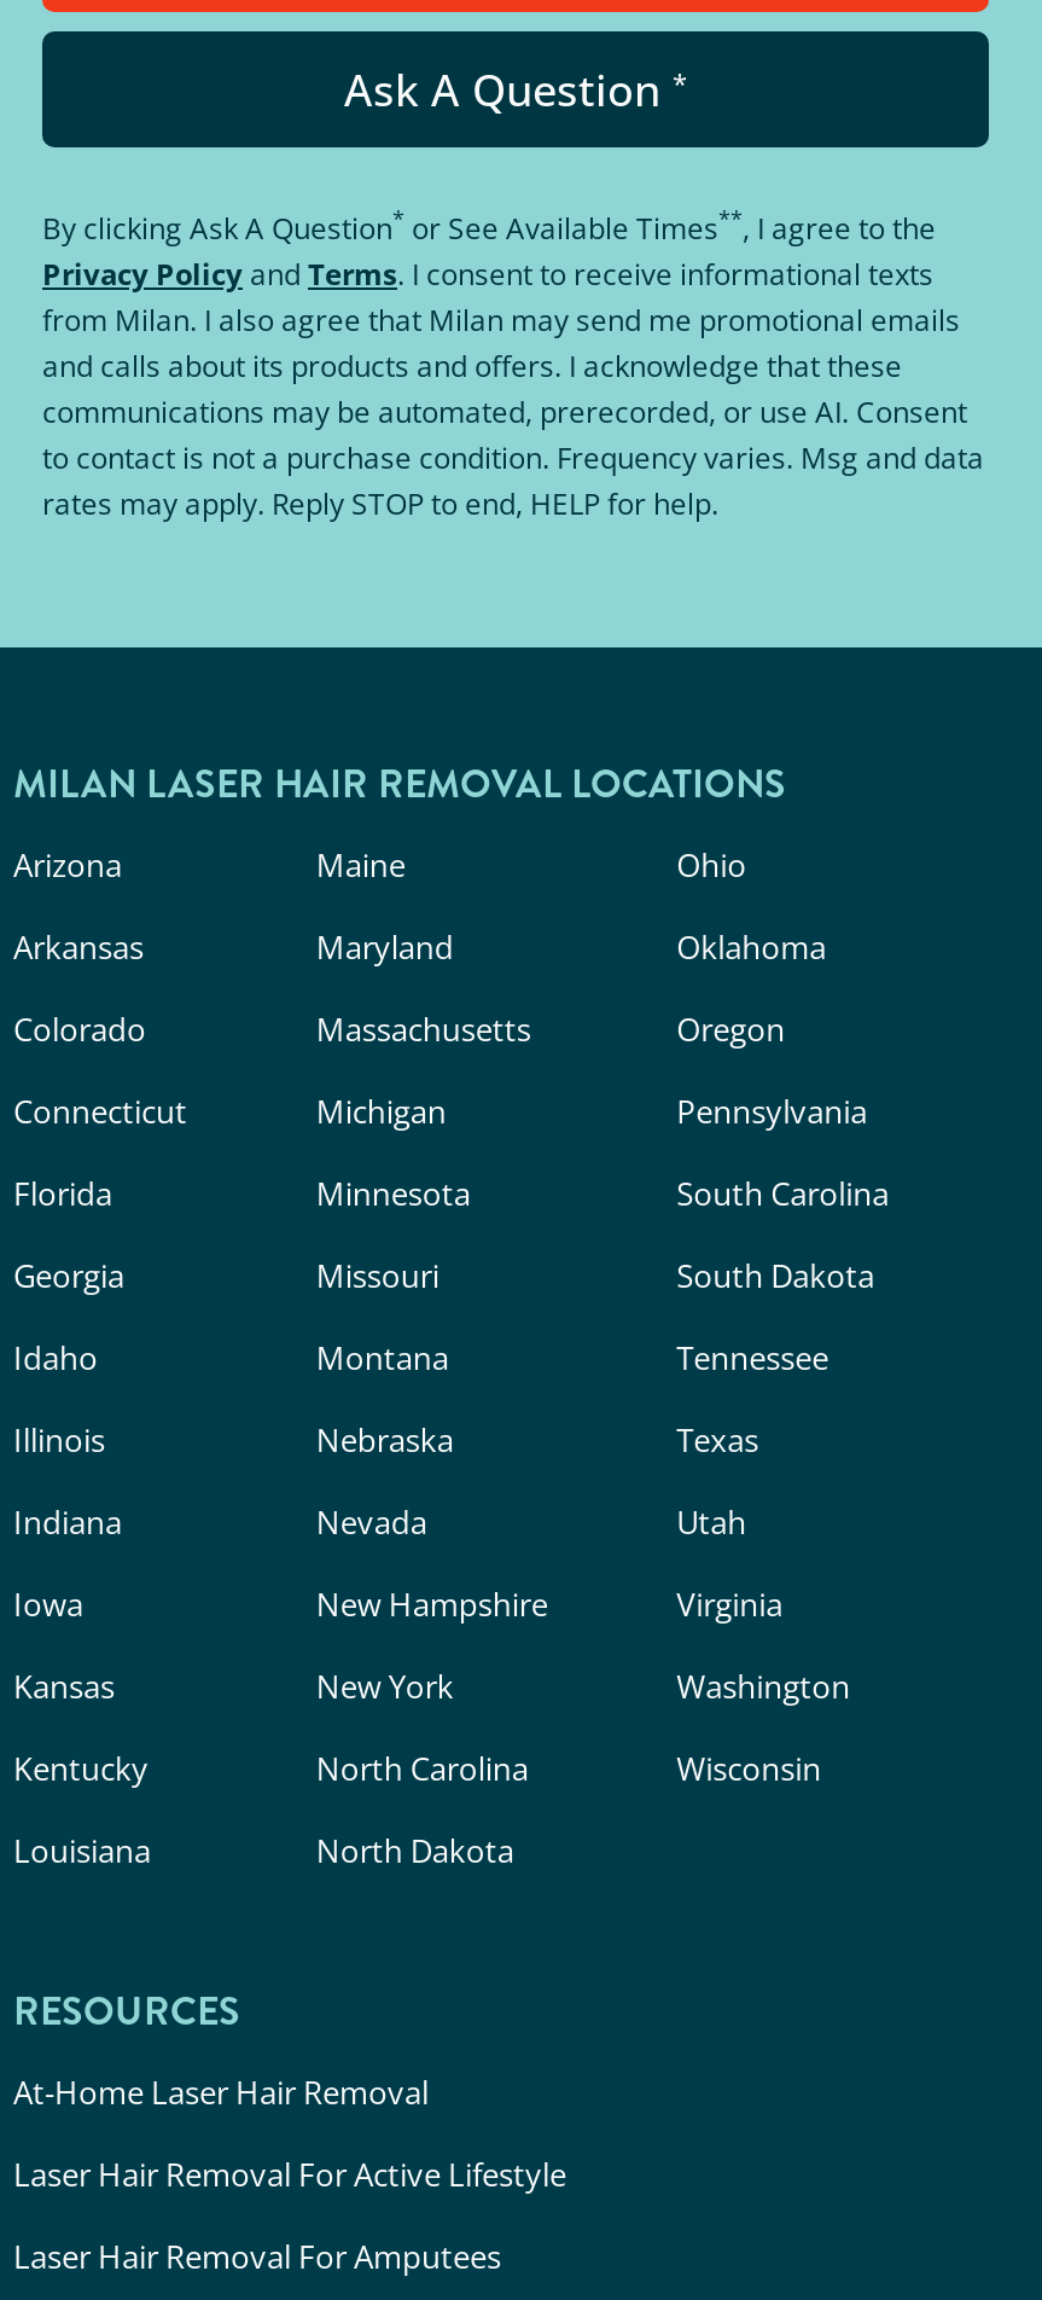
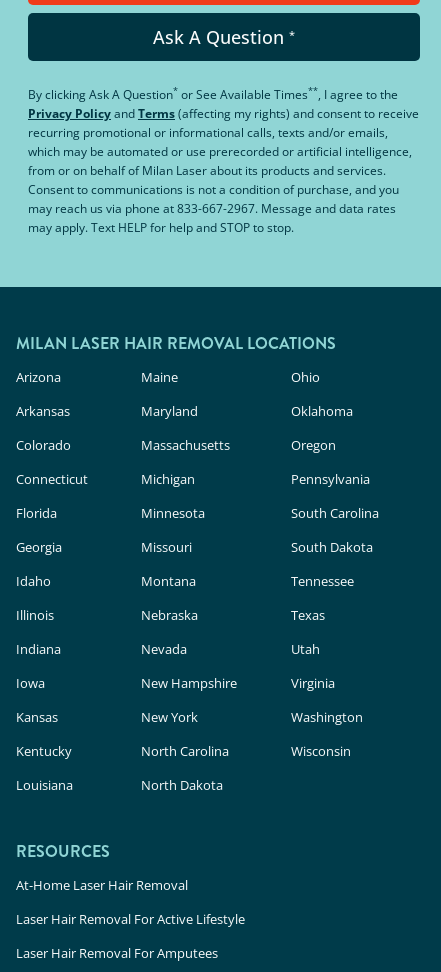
[42,254,984,524] Privacy Policy and Terms. I consent to receive informational texts | from Milan. I also agree that Milan may send me promotional emails | and calls about its products and offers. I acknowledge that these | communications may be automated, prerecorded, or use AI. Consent | to contact is not a purchase condition. Frequency varies. Msg and data | rates may apply. Reply STOP to end, HELP for help. -> [28,105,419,236] Privacy Policy and Terms (affecting my rights) and consent to receive | recurring promotional or informational calls, texts and/or emails, | which may be automated or use prerecorded or artificial intelligence, | from or on behalf of Milan Laser about its products and services. | Consent to communications is not a condition of purchase, and you | may reach us via phone at 833-667-2967. Message and data rates | may apply. Text HELP for help and STOP to stop.

